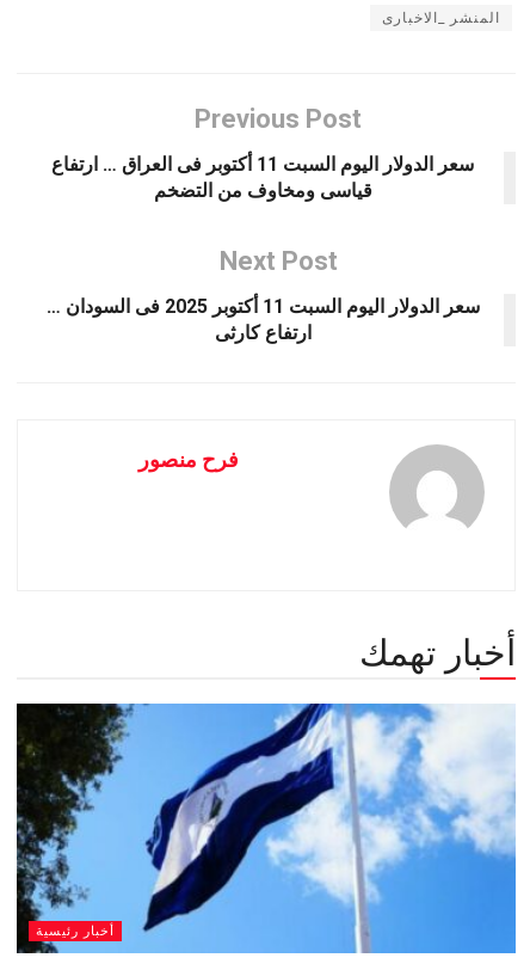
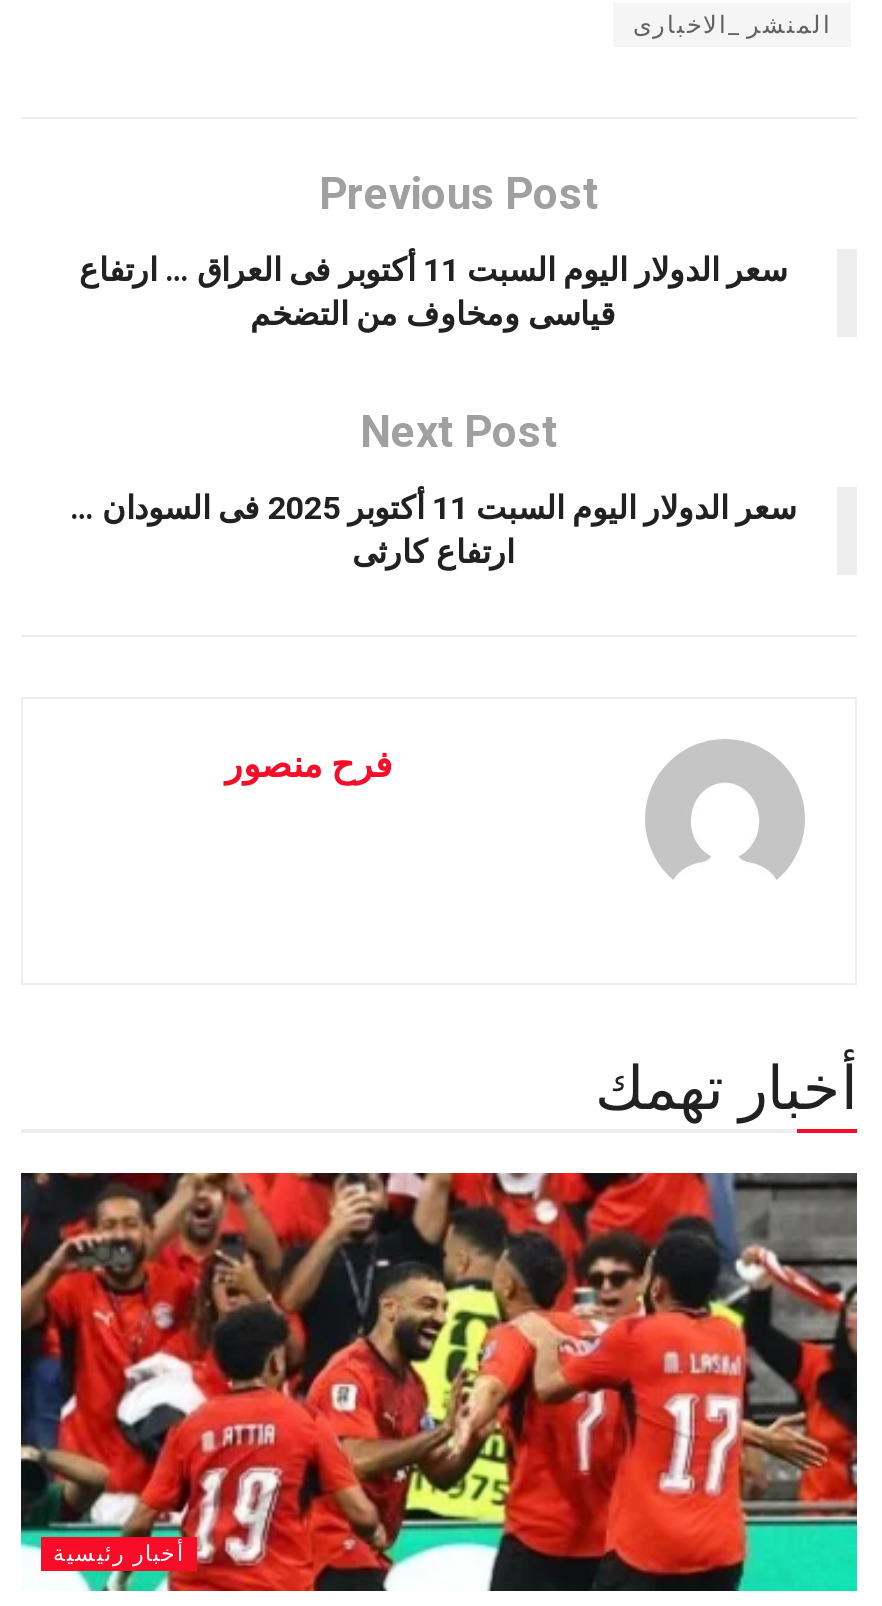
[16,702,517,954] [image] -> [19,1171,859,1593] [image]

